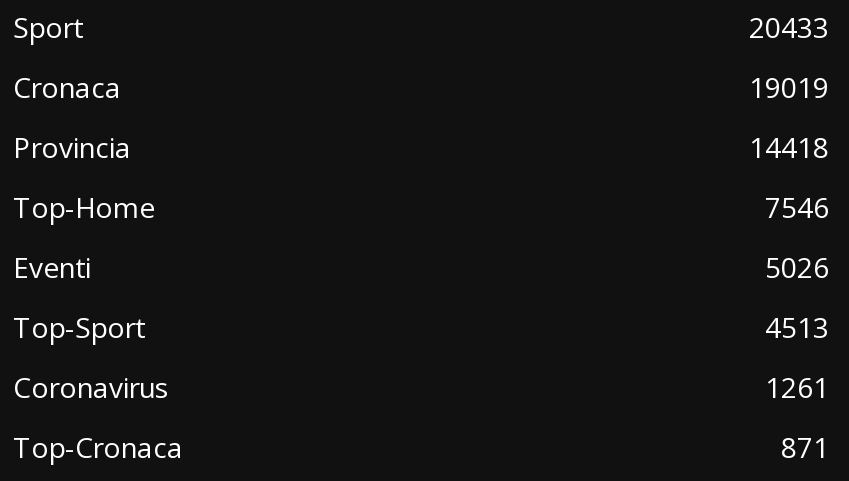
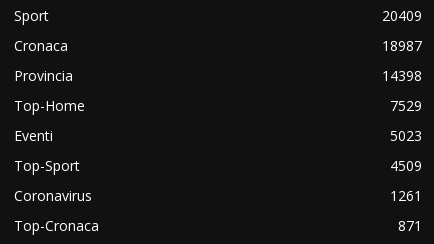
[749,9,829,47] 20433 -> [382,6,422,25] 20409
[749,69,829,107] 19019 -> [382,36,422,55] 18987
[749,129,829,167] 14418 -> [382,66,422,85] 14398
[765,189,829,227] 7546 -> [390,96,422,115] 7529
[765,249,829,287] 5026 -> [390,126,422,145] 5023
[765,309,829,347] 4513 -> [390,156,422,175] 4509

